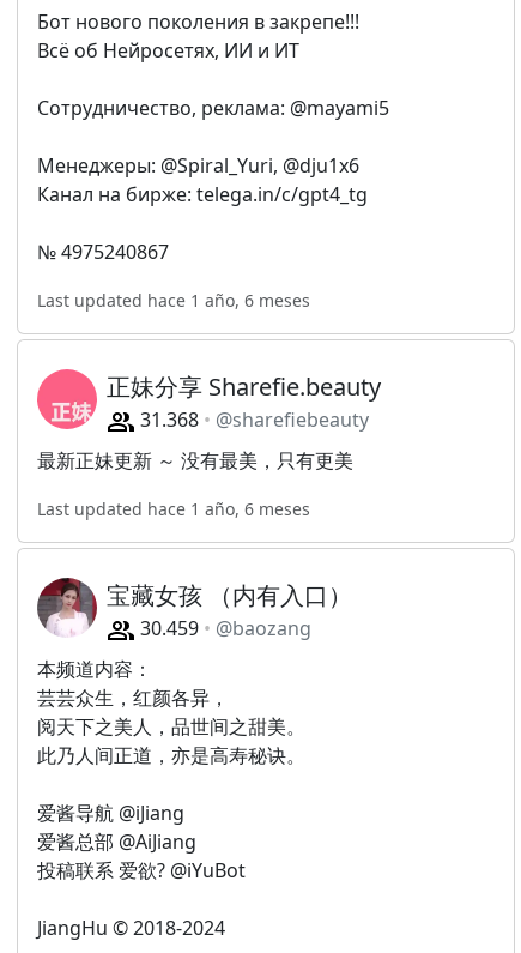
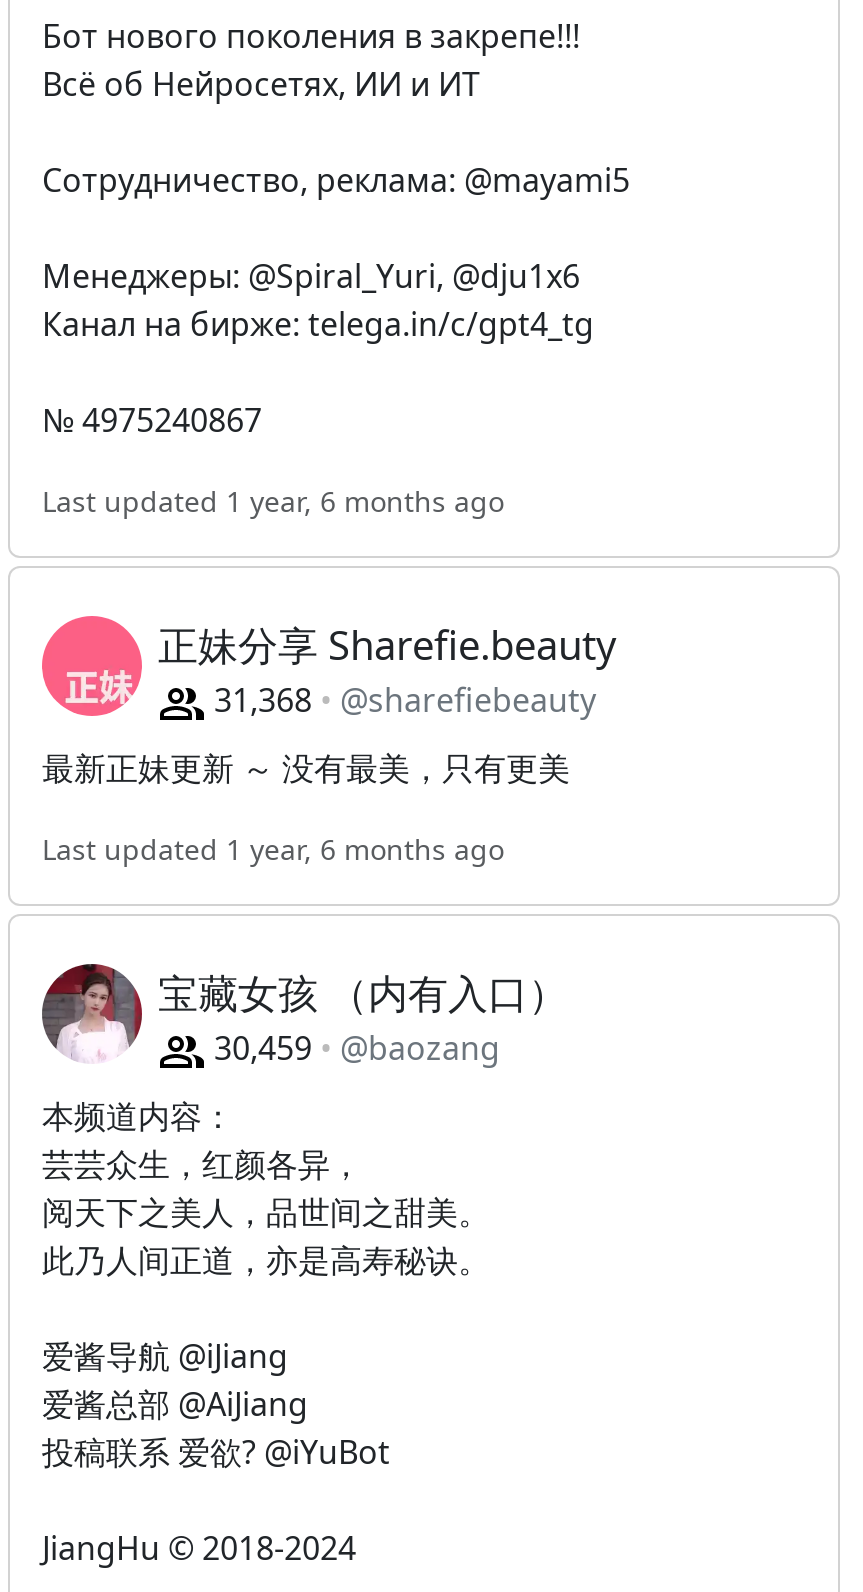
[37,289,310,312] Last updated hace 1 año, 6 meses -> [42,483,504,521] Last updated 1 year, 6 months ago
[135,407,369,433] 31.368 @sharefiebeauty -> [206,679,596,723] 31,368 @sharefiebeauty
[37,498,310,520] Last updated hace 1 año, 6 meses -> [42,830,504,868] Last updated 1 year, 6 months ago
[135,615,311,641] 30.459 @baozang -> [206,1026,500,1070] 30,459 @baozang

